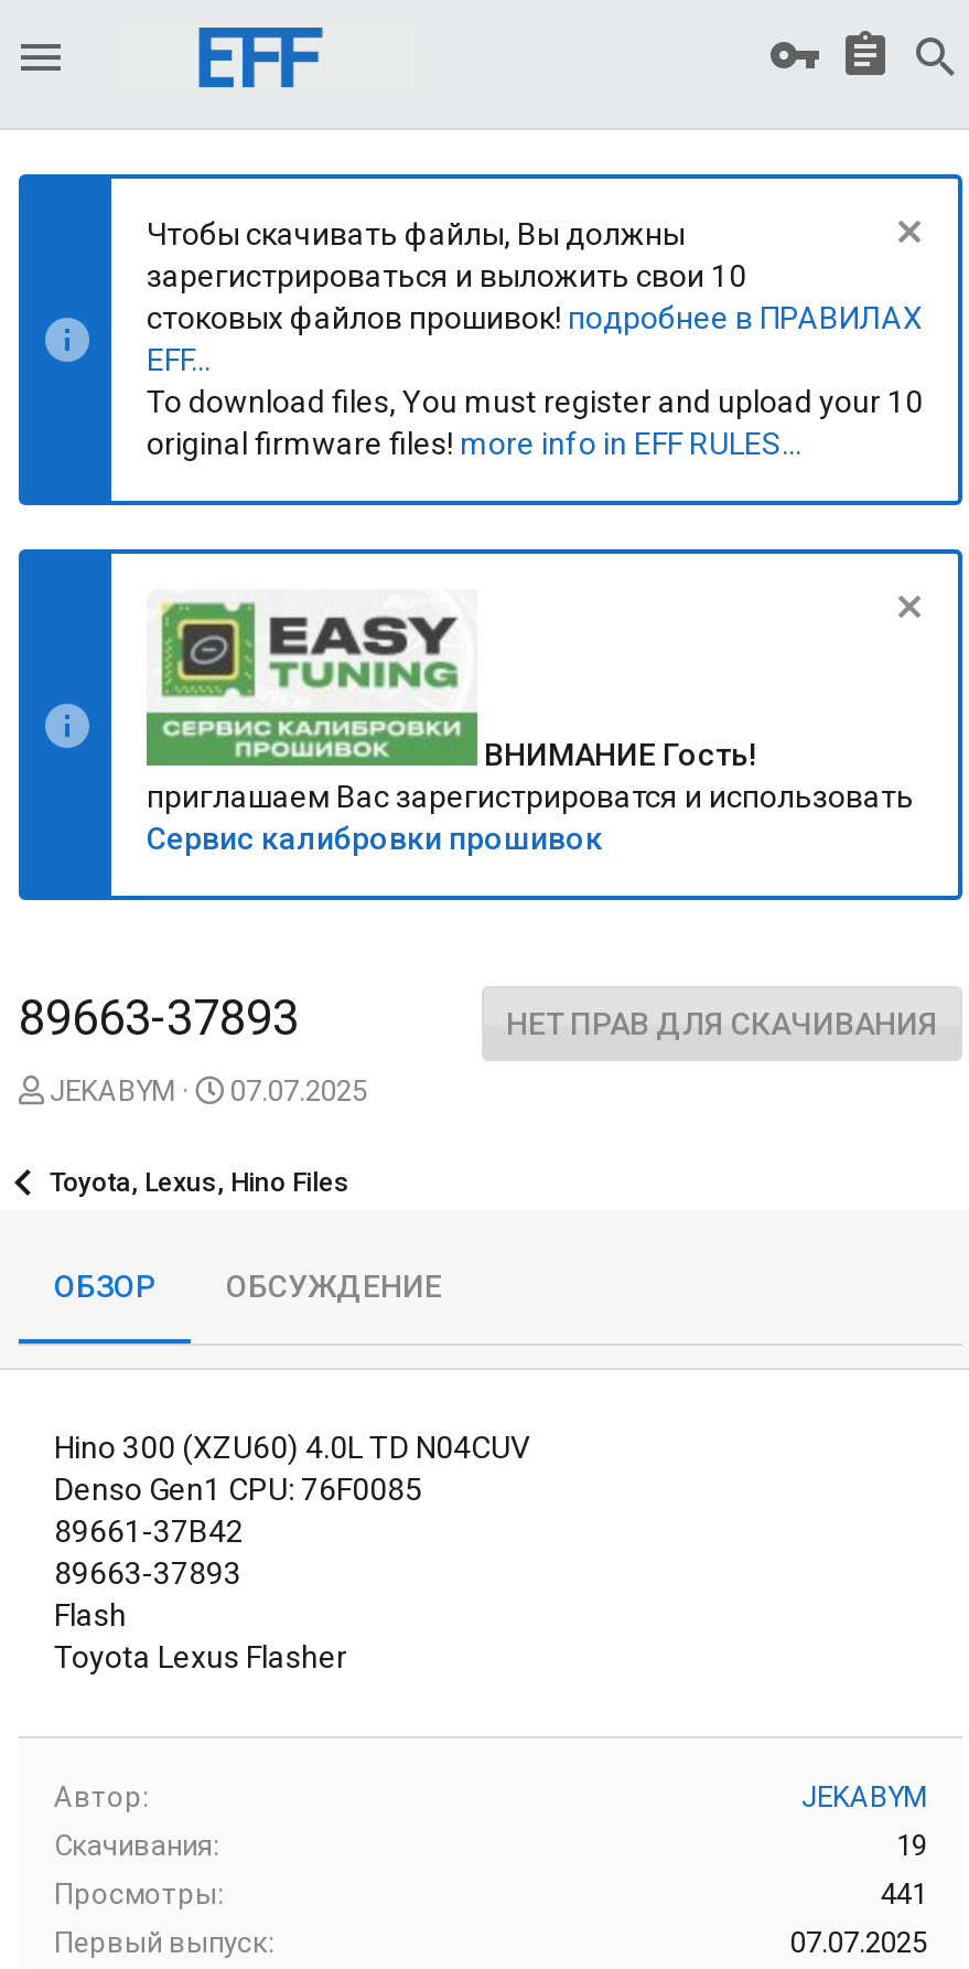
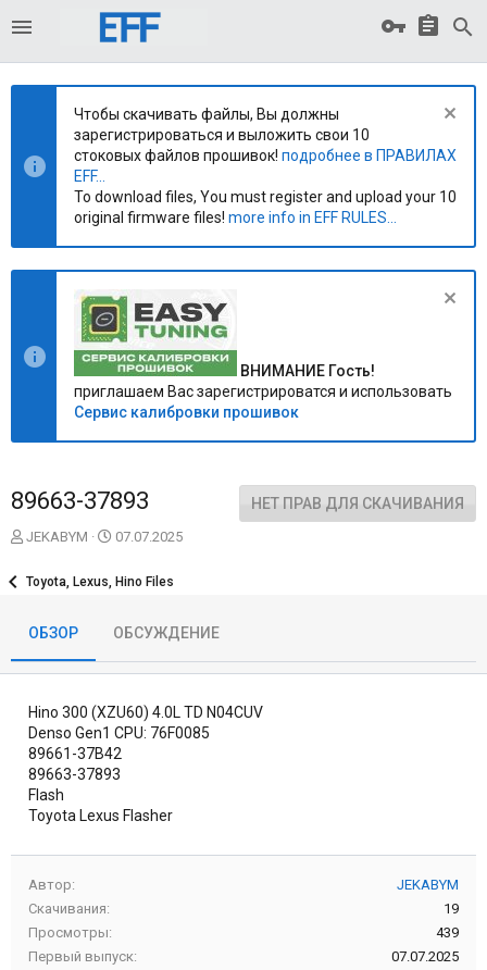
[881,1877,927,1910] 441 -> [436,924,459,940] 439

